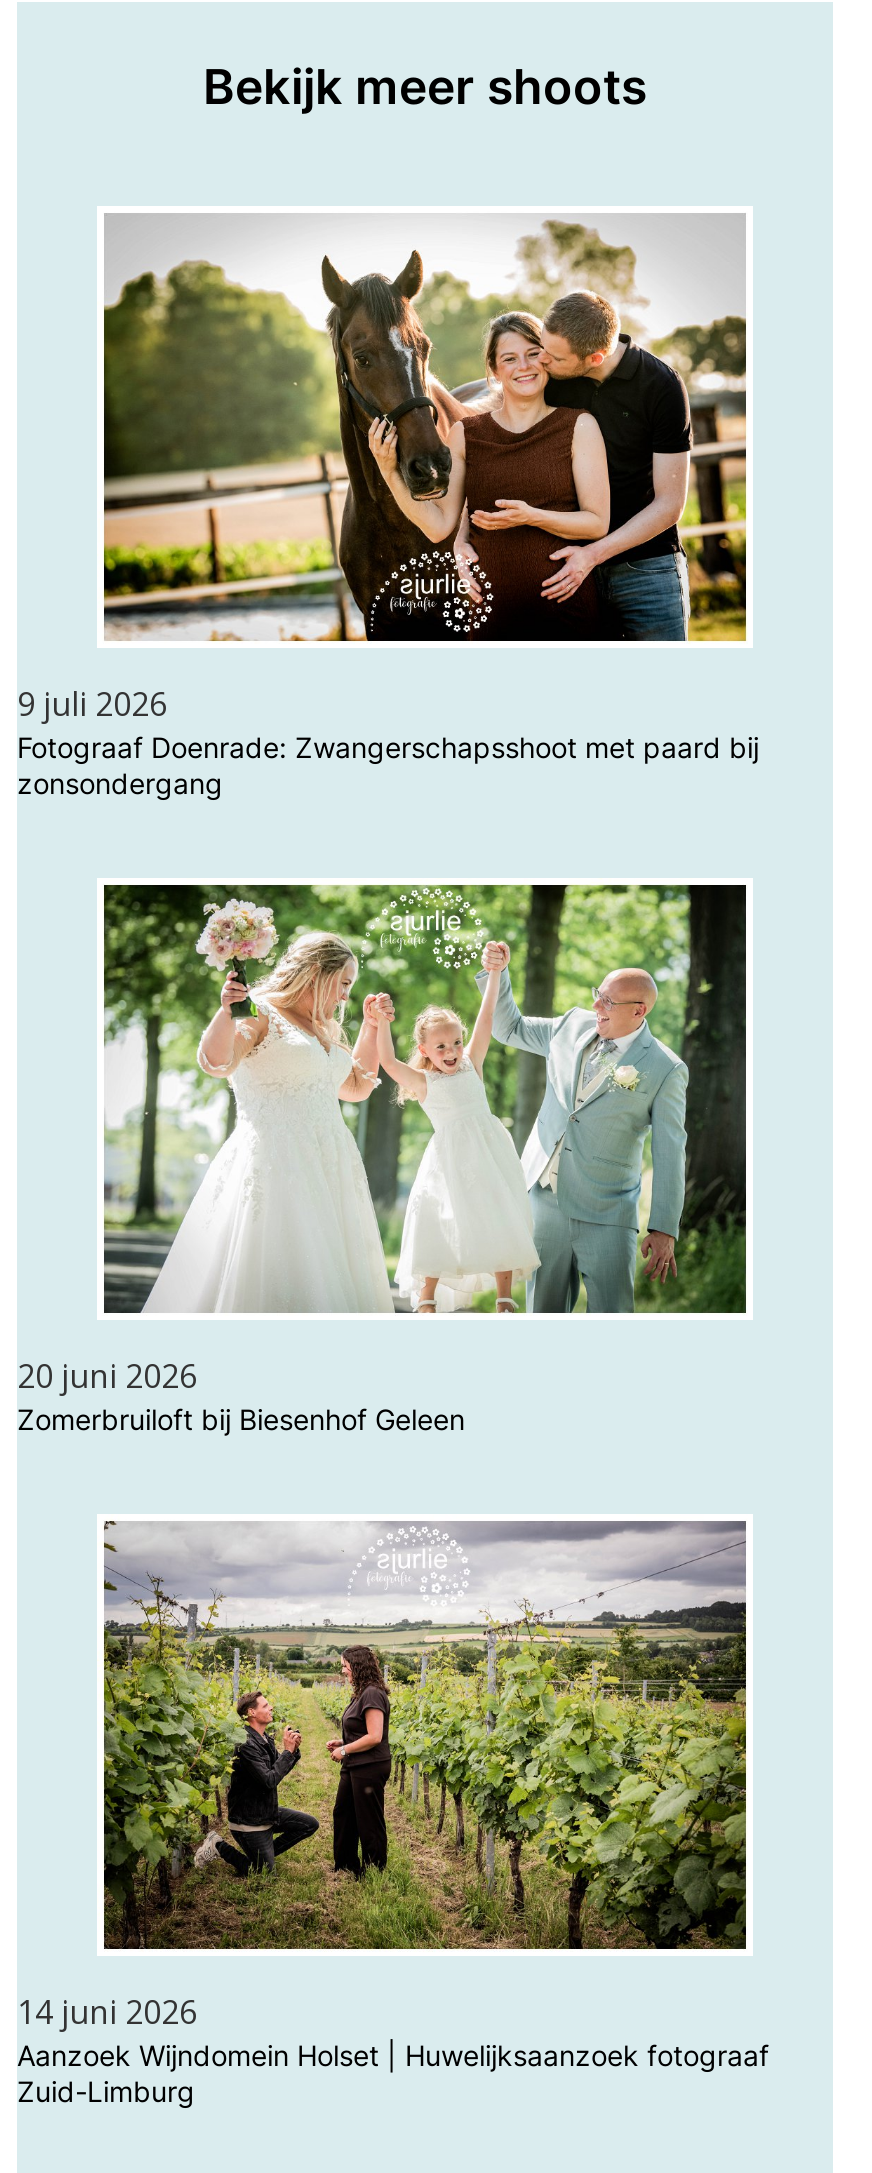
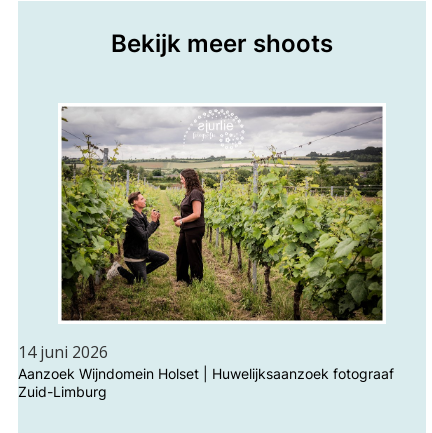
[17,216,759,800] [image] | 9 juli 2026 | Fotograaf Doenrade: Zwangerschapsshoot met paard bij | zonsondergang -> none
[17,884,751,1436] [image] | 20 juni 2026 | Zomerbruiloft bij Biesenhof Geleen -> none

